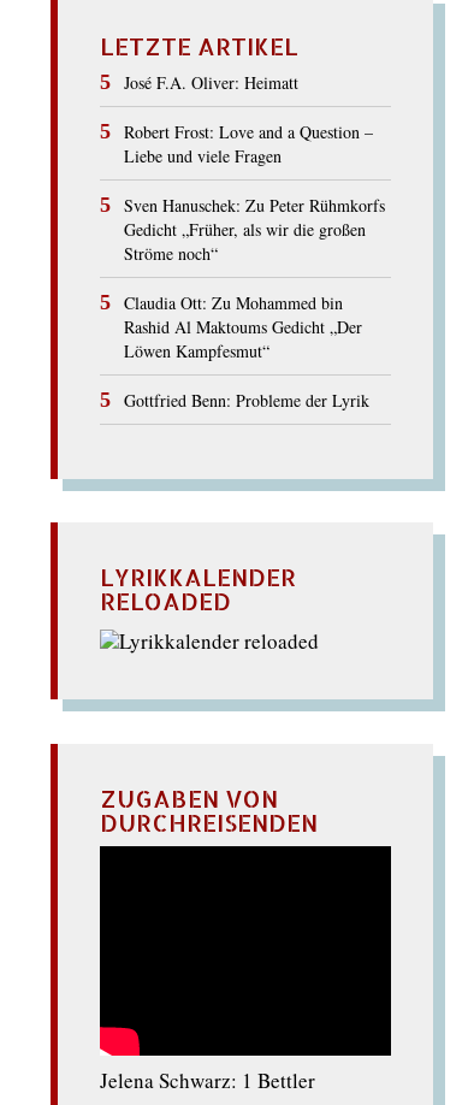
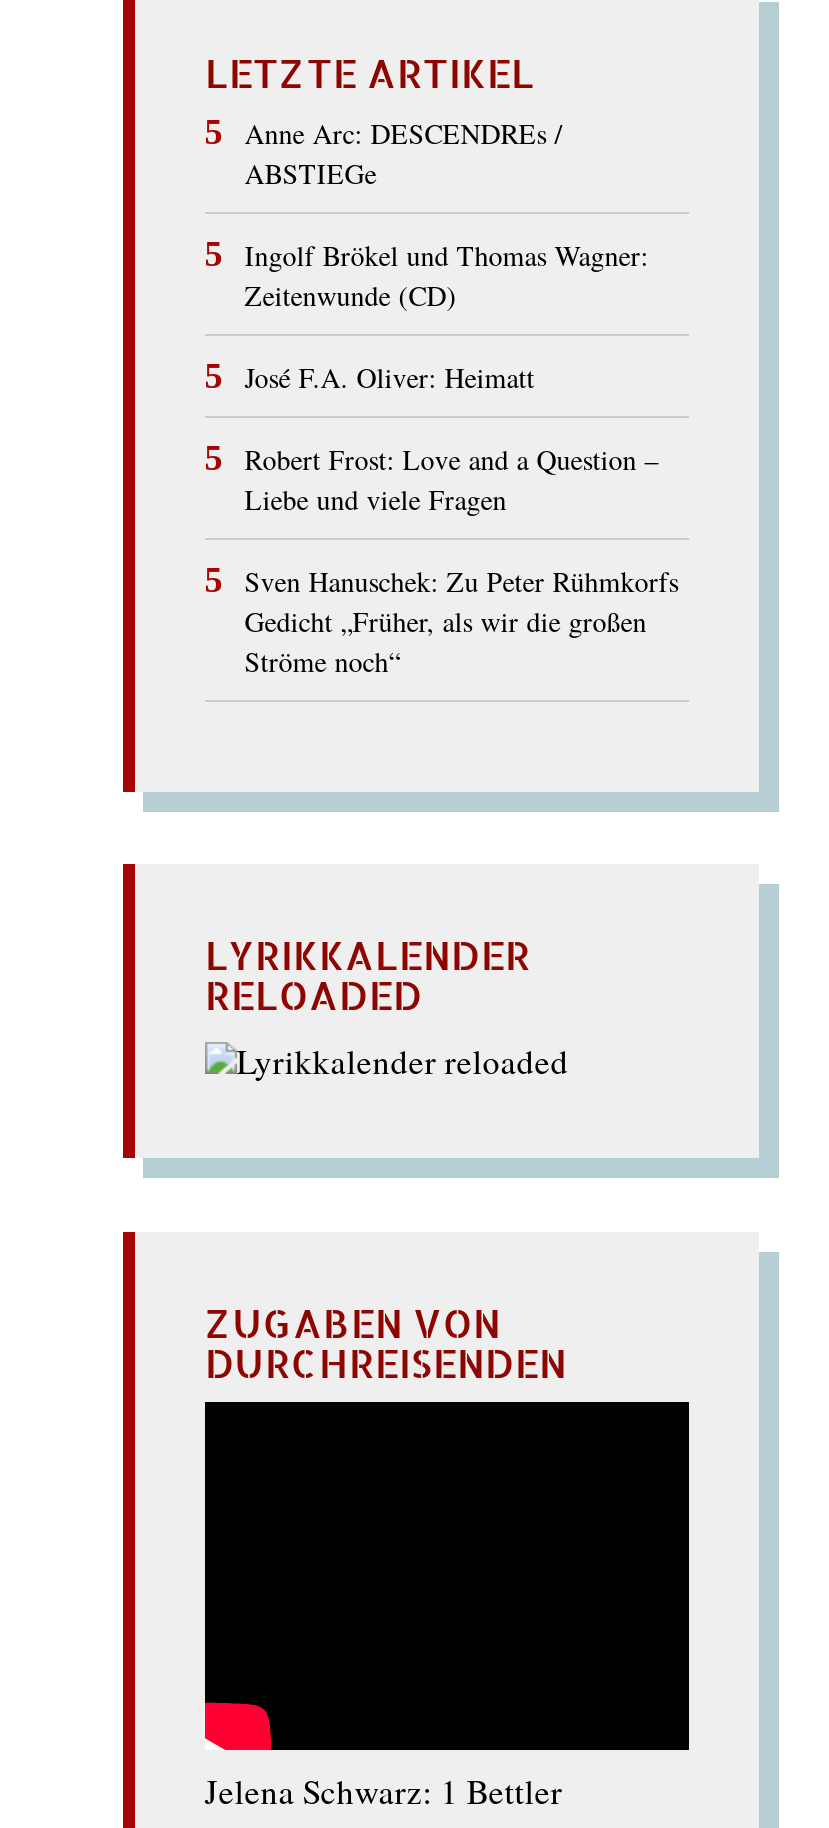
none -> [245,113,649,313] Anne Arc: DESCENDREs / | ABSTIEGe | Ingolf Brökel und Thomas Wagner: | Zeitenwunde (CD)
moved [124,71,385,264] -> [245,357,679,679]: José F.A. Oliver: Heimatt | Robert Frost: Love and a Question – | Liebe und viele Fragen | Sven Hanuschek: Zu Peter Rühmkorfs | Gedicht „Früher, als wir die großen | Ströme noch“
[124,291,369,411] Claudia Ott: Zu Mohammed bin | Rashid Al Maktoums Gedicht „Der | Löwen Kampfesmut“ | Gottfried Benn: Probleme der Lyrik -> none

